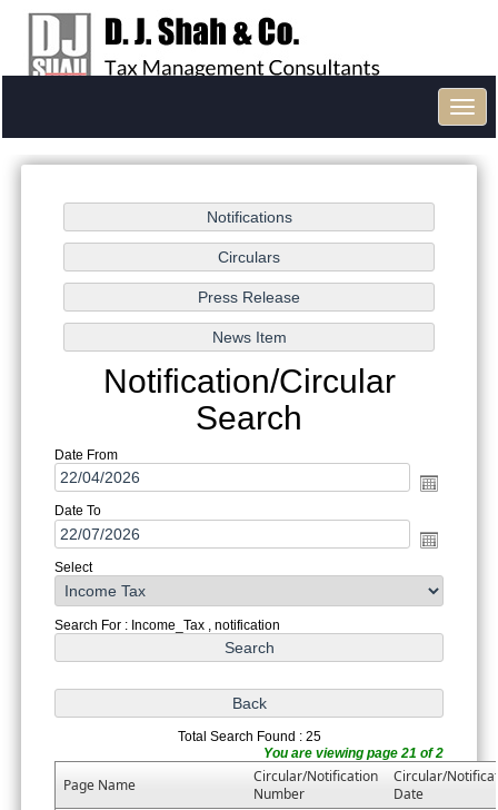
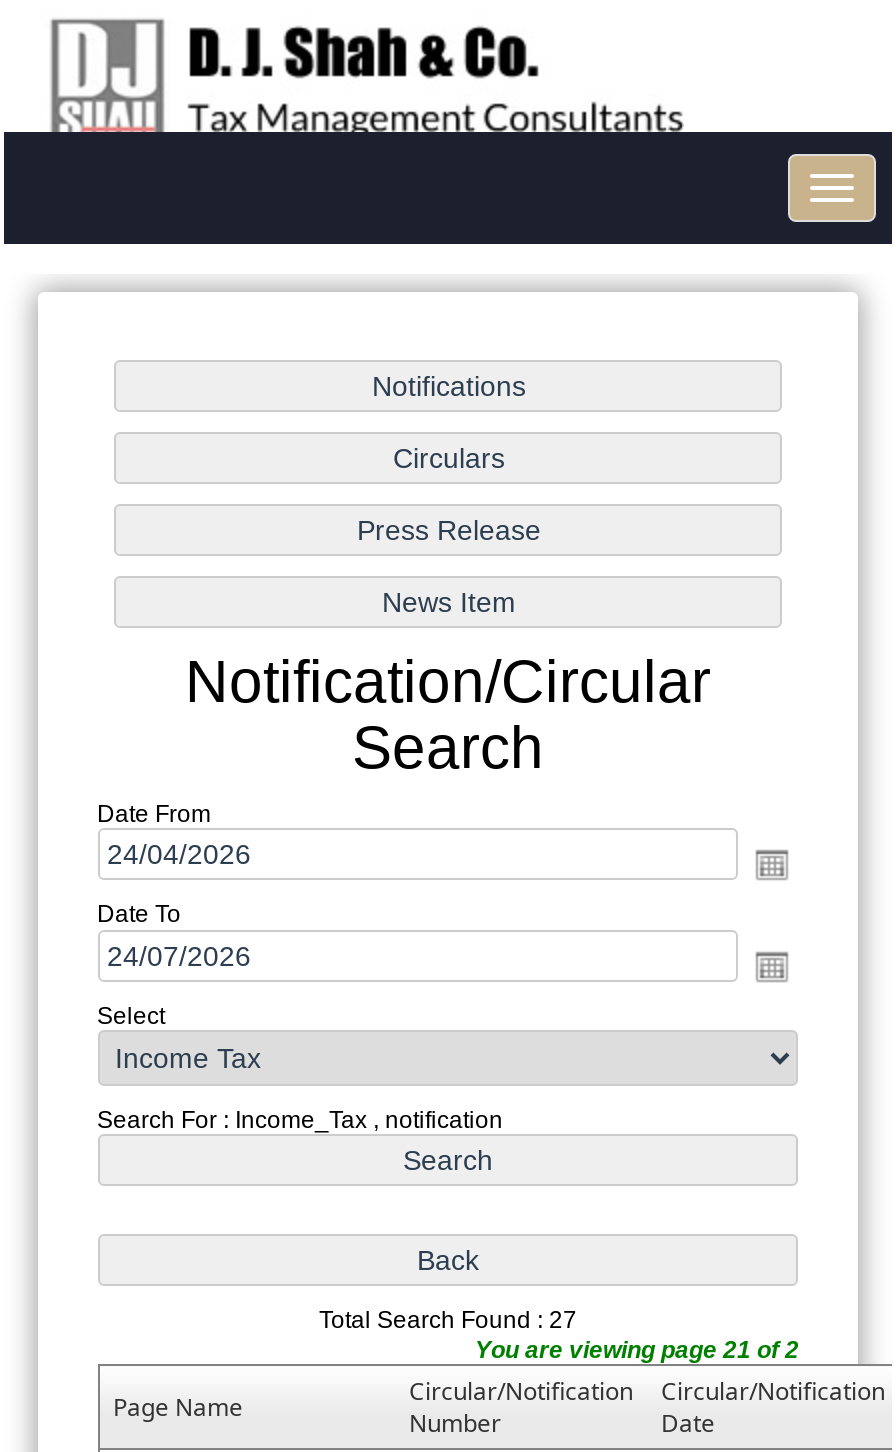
[177,729,321,745] Total Search Found : 25 -> [319,1306,577,1334] Total Search Found : 27

